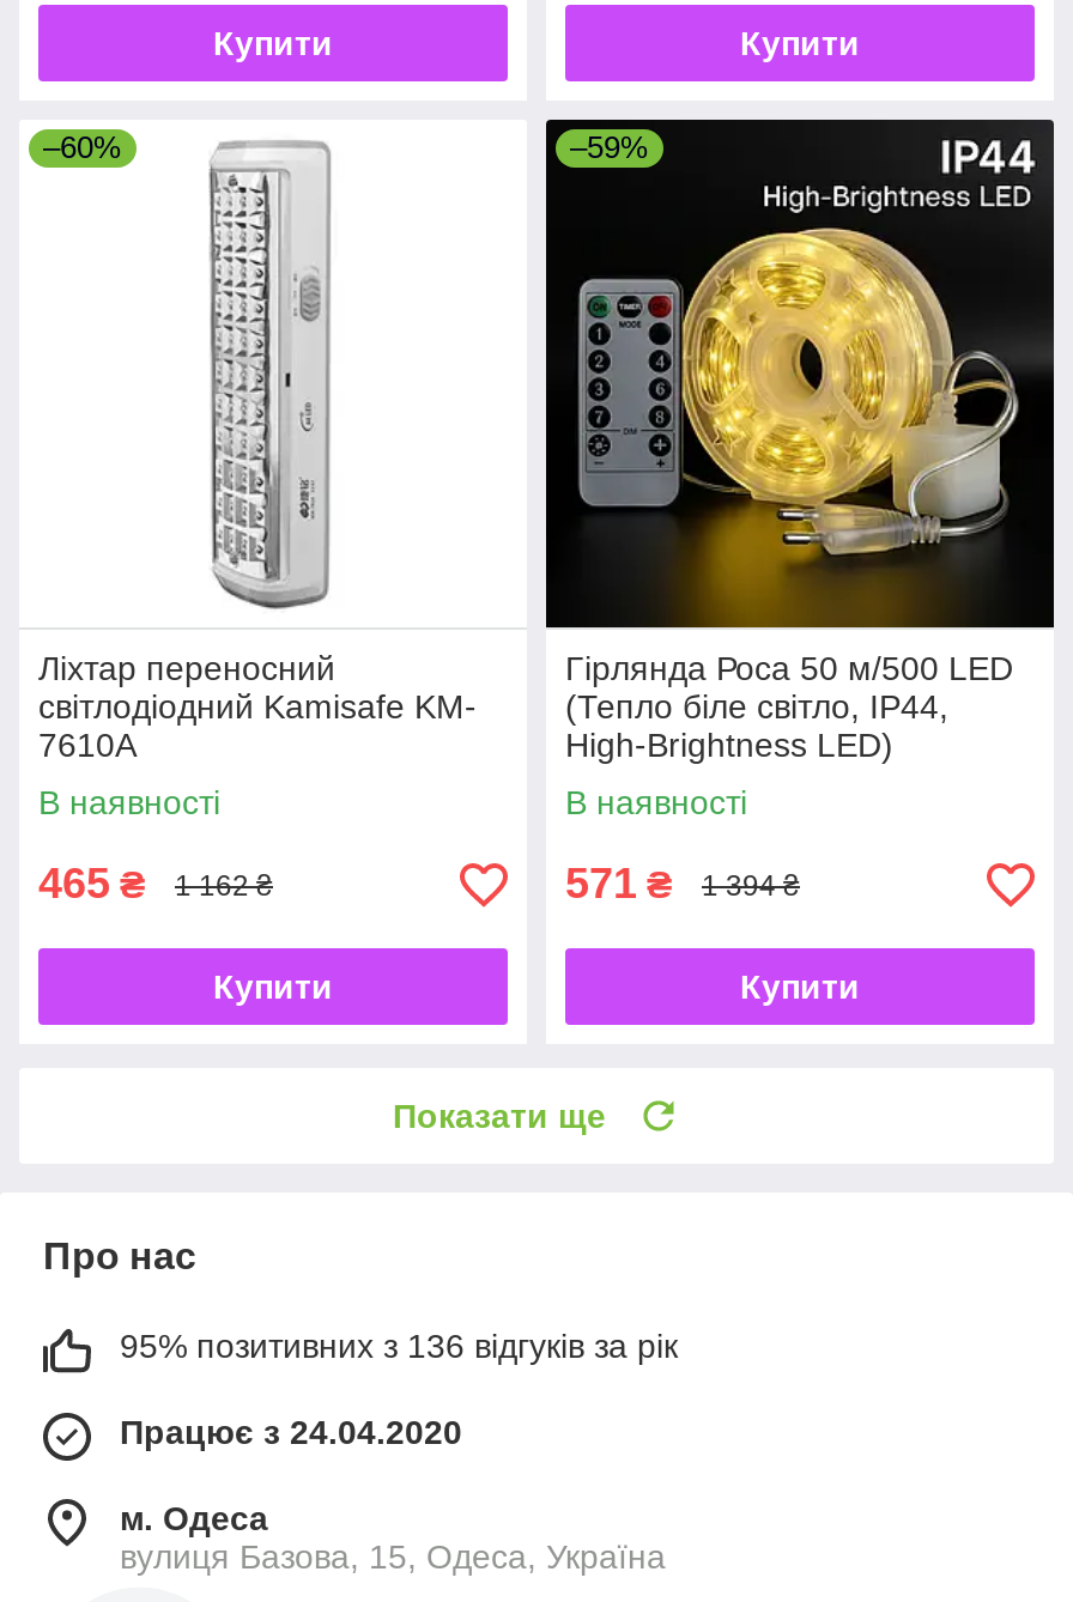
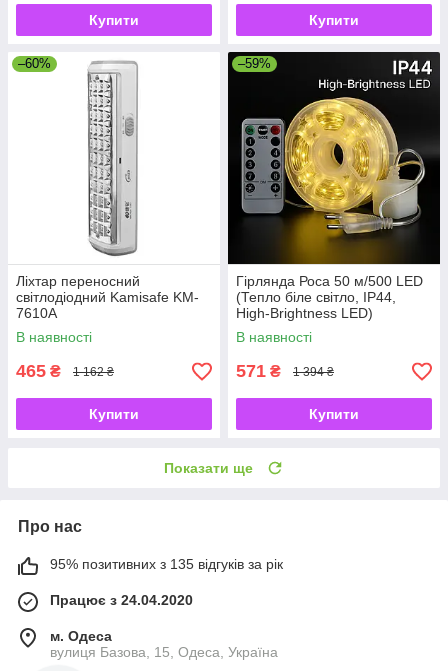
[120,1328,678,1366] 95% позитивних з 136 відгуків за рік -> [50,556,283,572] 95% позитивних з 135 відгуків за рік

